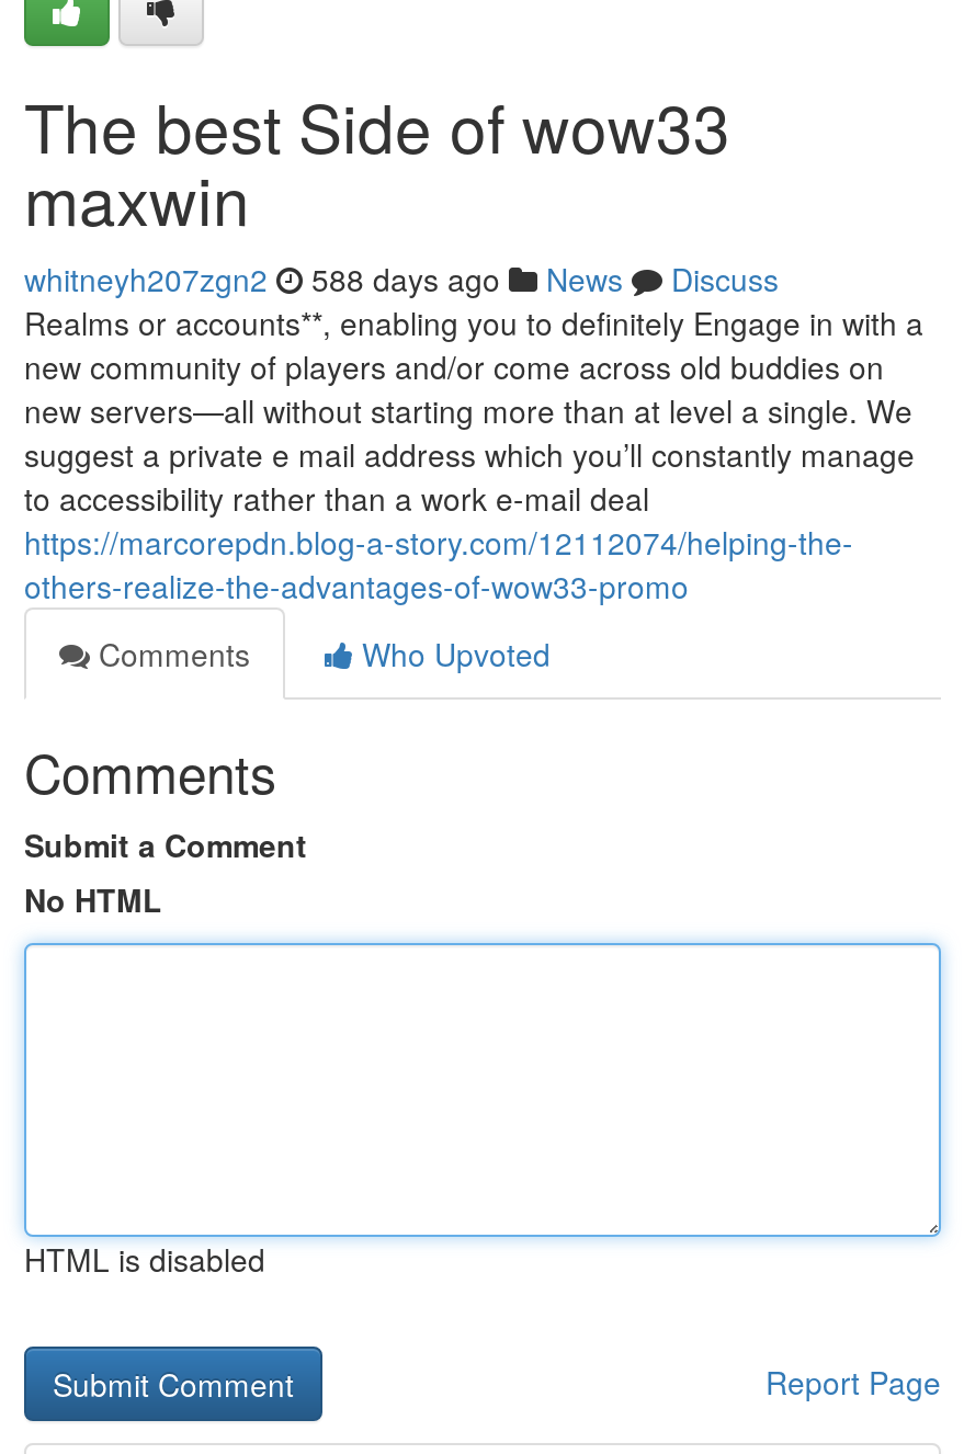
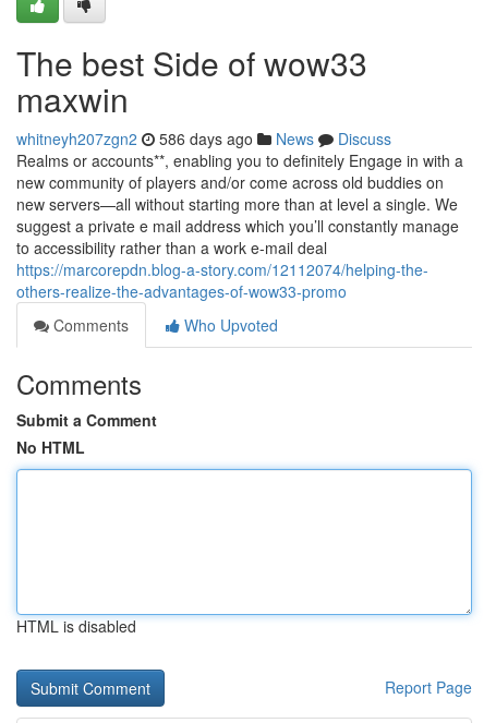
[24,257,779,300] whitneyh207zgn2 588 days ago News Discuss -> [16,128,391,149] whitneyh207zgn2 586 days ago News Discuss

